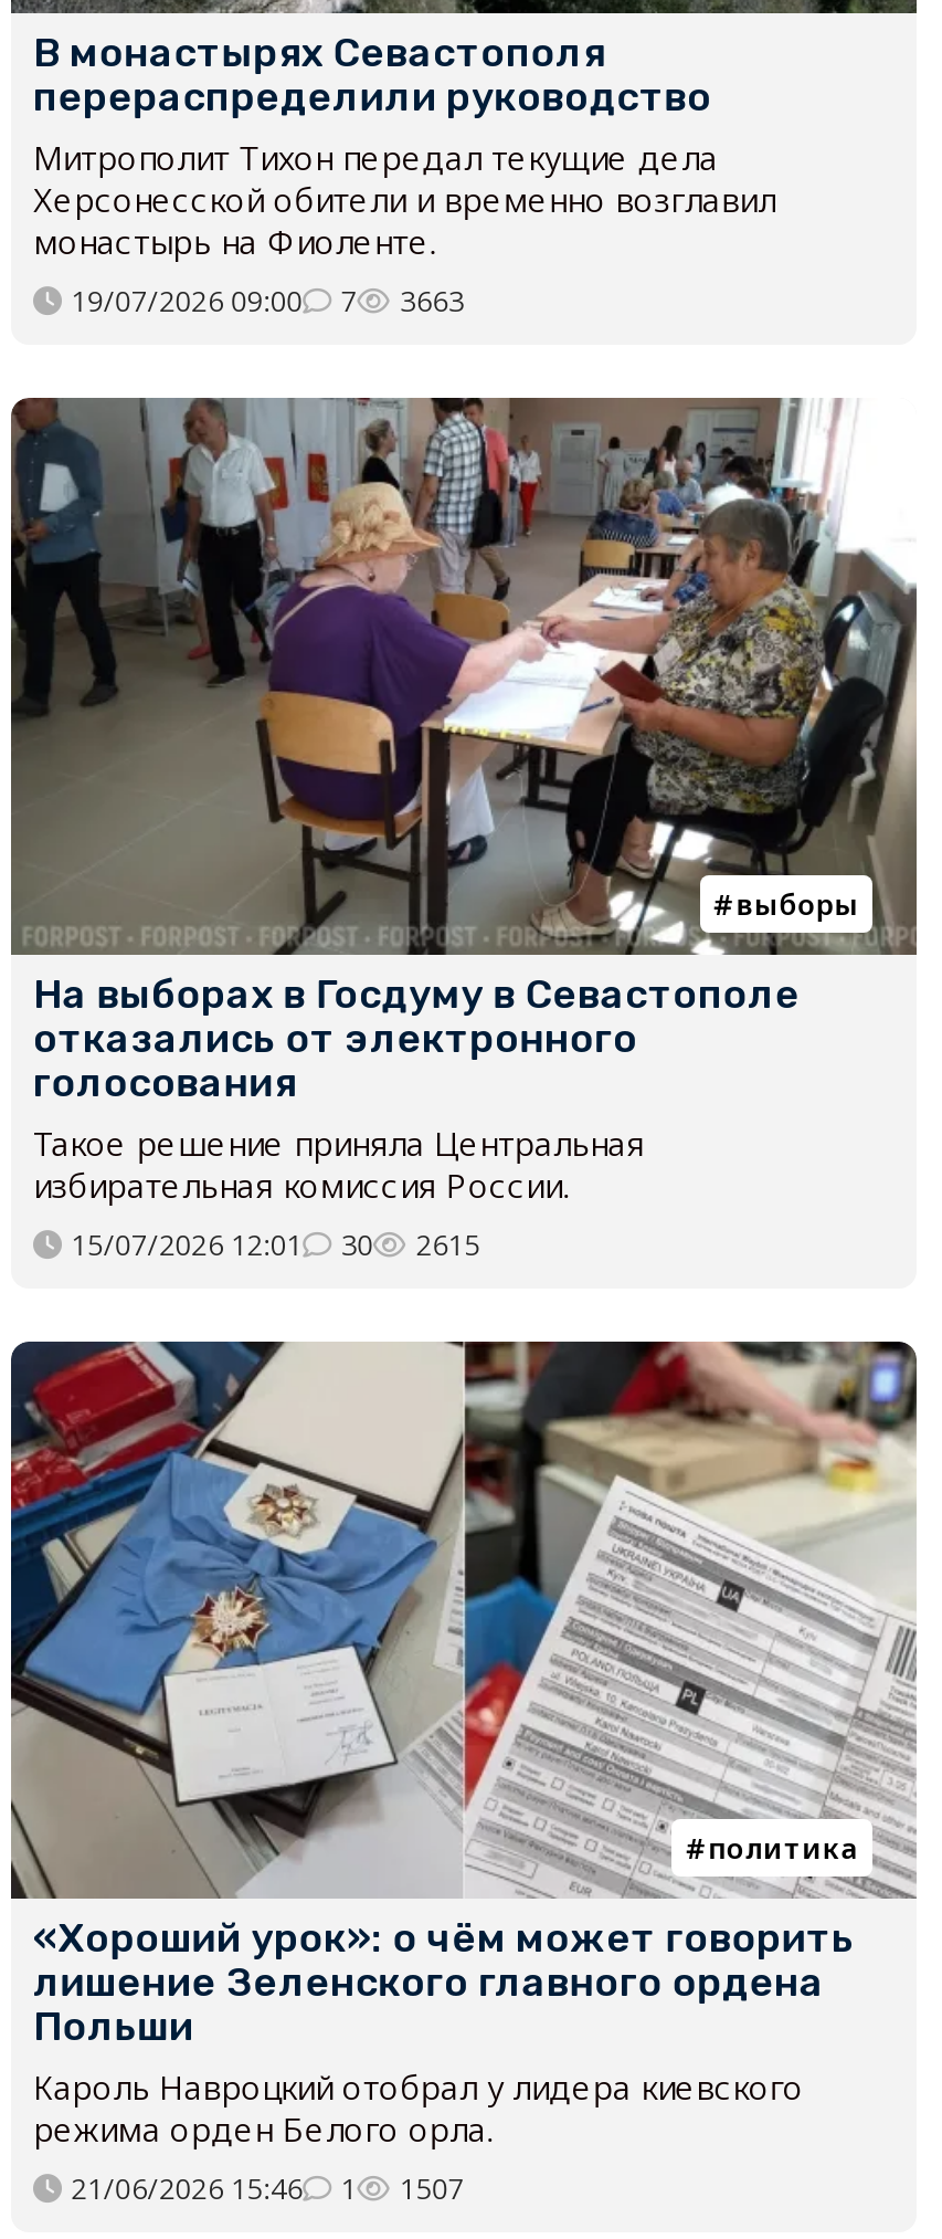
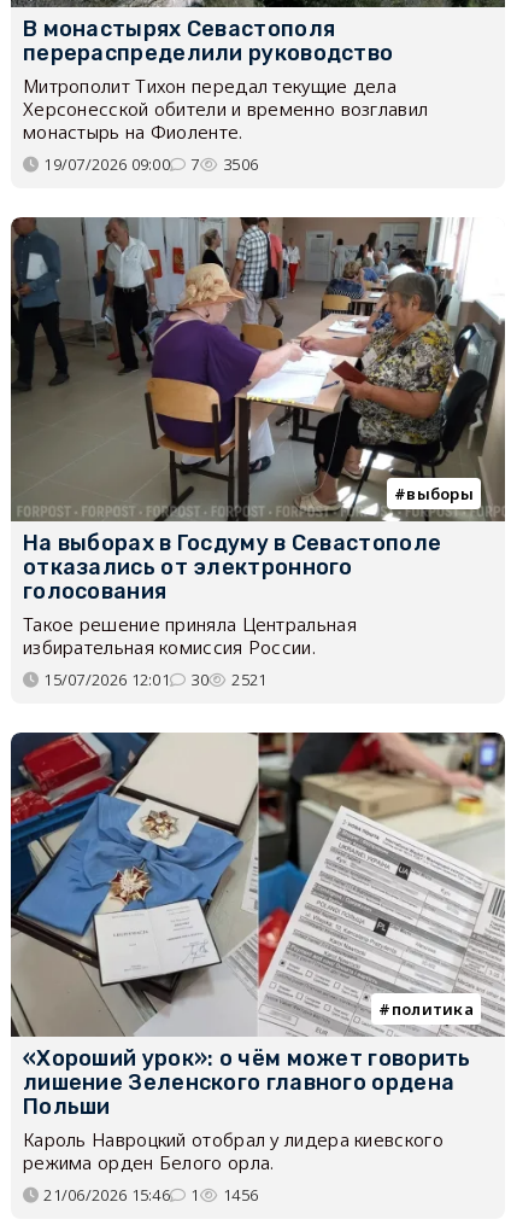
[71,280,464,320] 19/07/2026 09:00 7 3663 -> [44,153,258,175] 19/07/2026 09:00 7 3506
[71,1224,480,1264] 15/07/2026 12:01 30 2615 -> [44,668,267,690] 15/07/2026 12:01 30 2521
[71,2168,464,2207] 21/06/2026 15:46 1 1507 -> [44,1184,258,1205] 21/06/2026 15:46 1 1456

